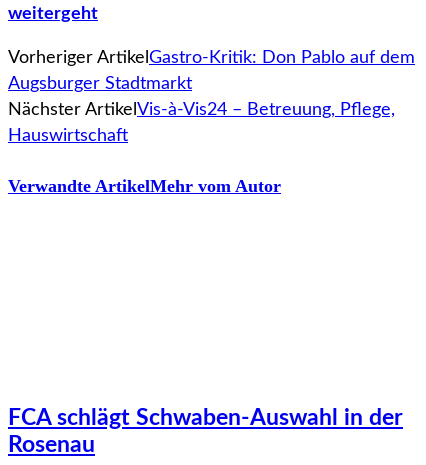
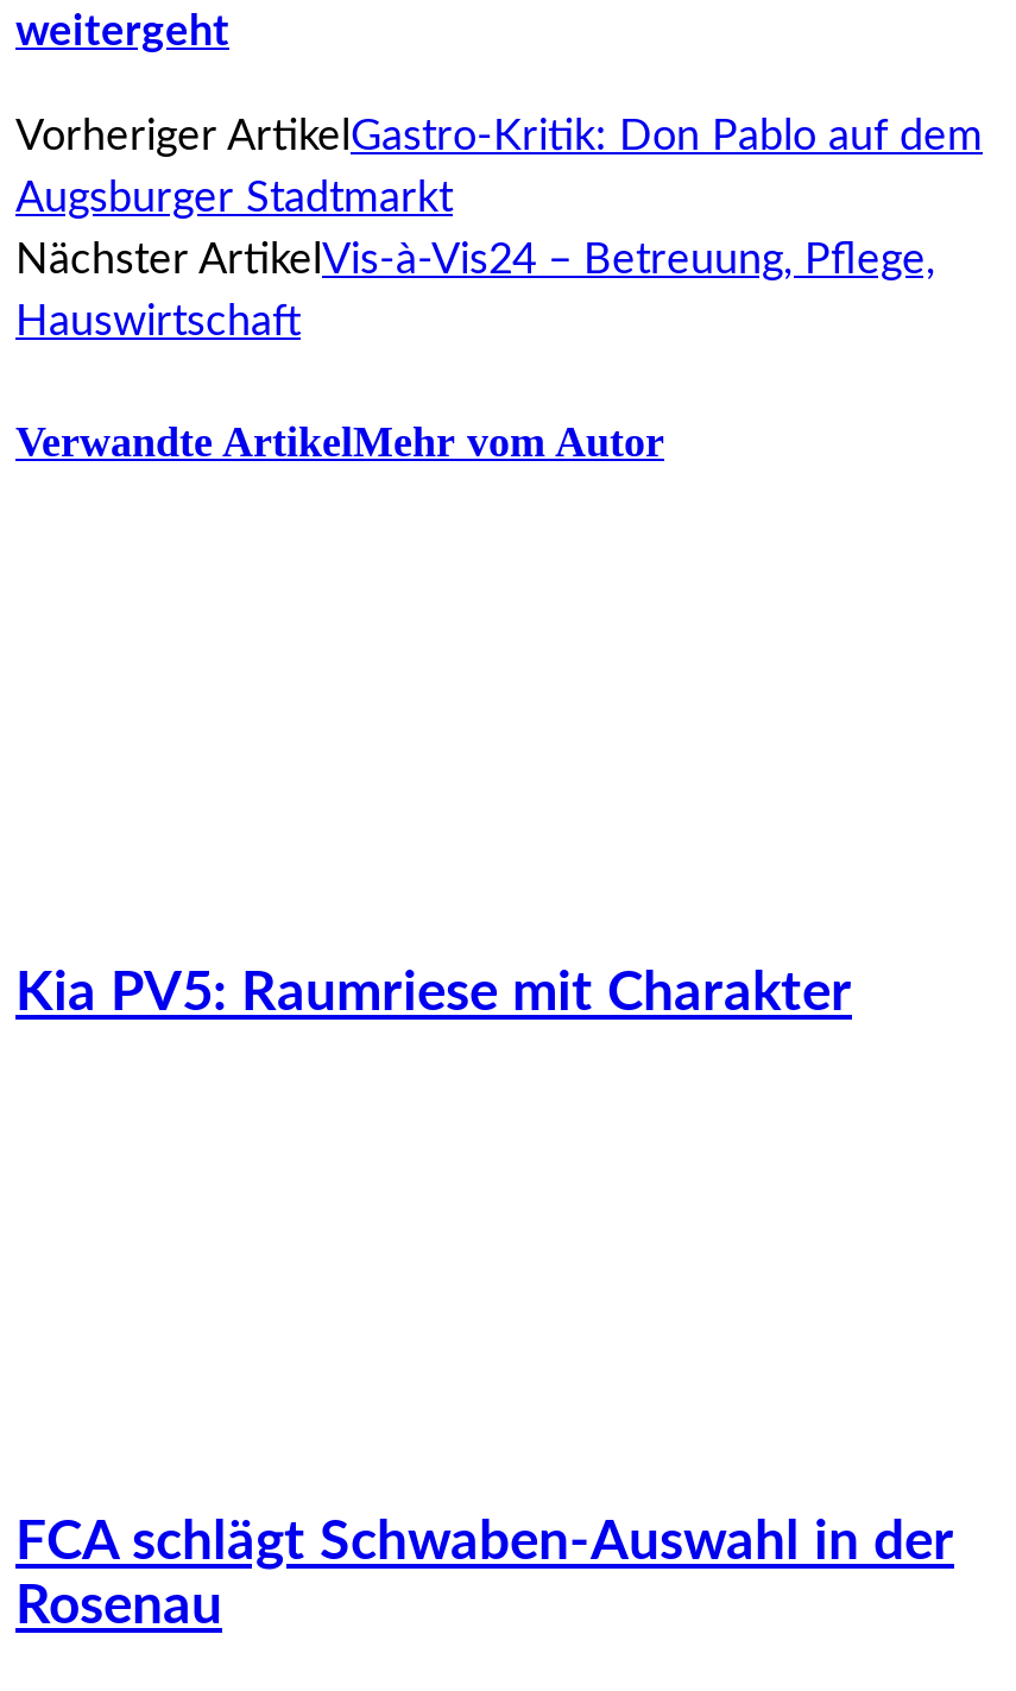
none -> [15,964,852,1018] Kia PV5: Raumriese mit Charakter

